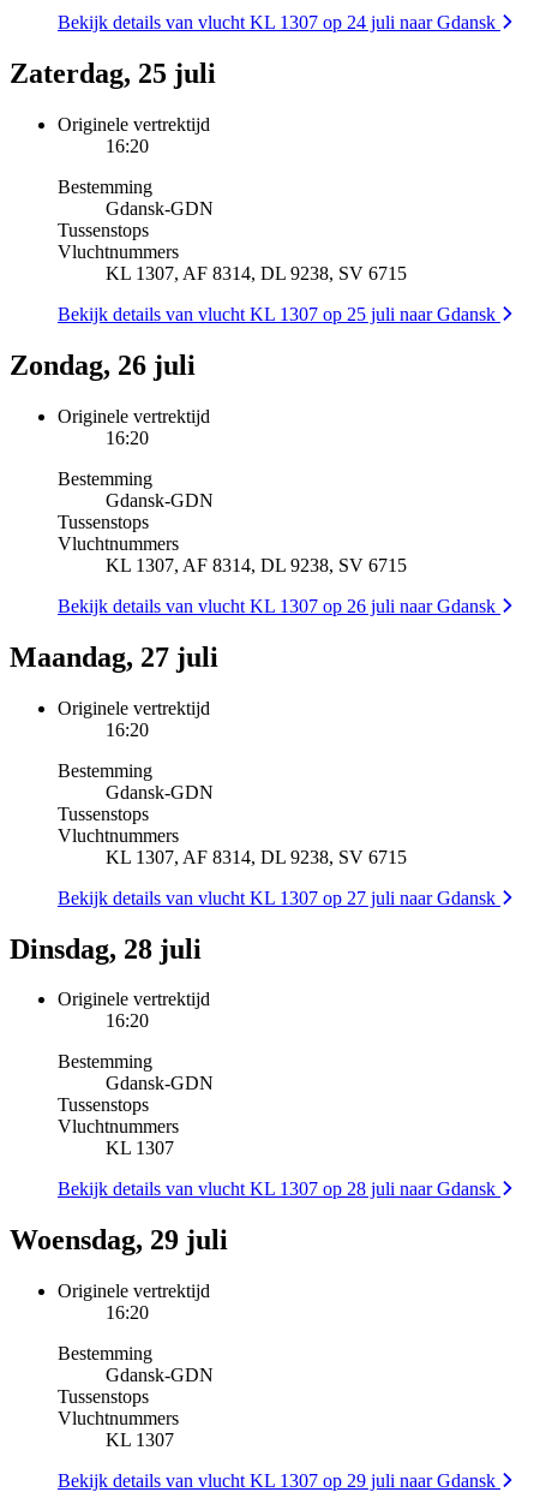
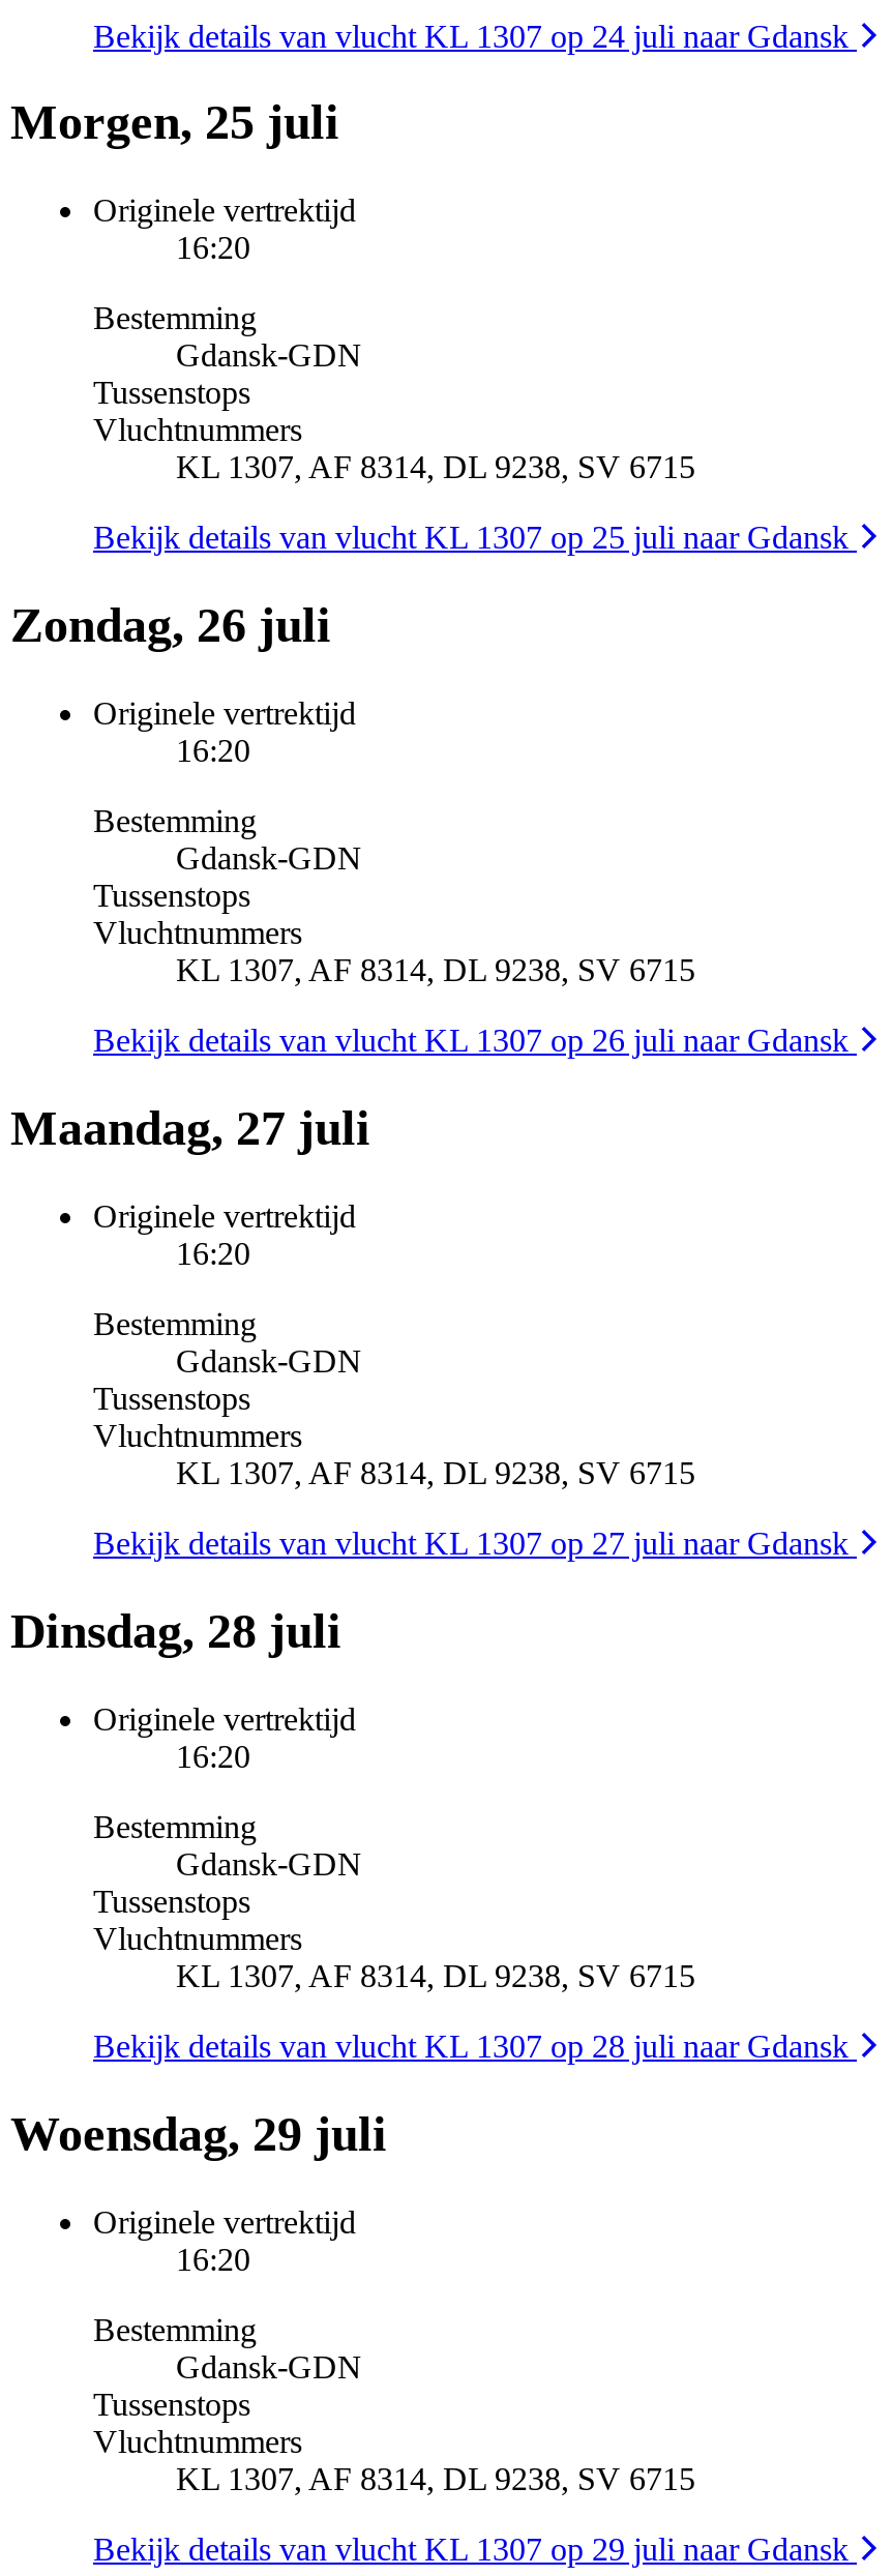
[10,58,216,89] Zaterdag, 25 juli -> [10,96,339,150] Morgen, 25 juli
[106,1138,174,1159] KL 1307 -> [176,1958,695,1993] KL 1307, AF 8314, DL 9238, SV 6715
[106,1430,174,1450] KL 1307 -> [176,2460,695,2496] KL 1307, AF 8314, DL 9238, SV 6715

